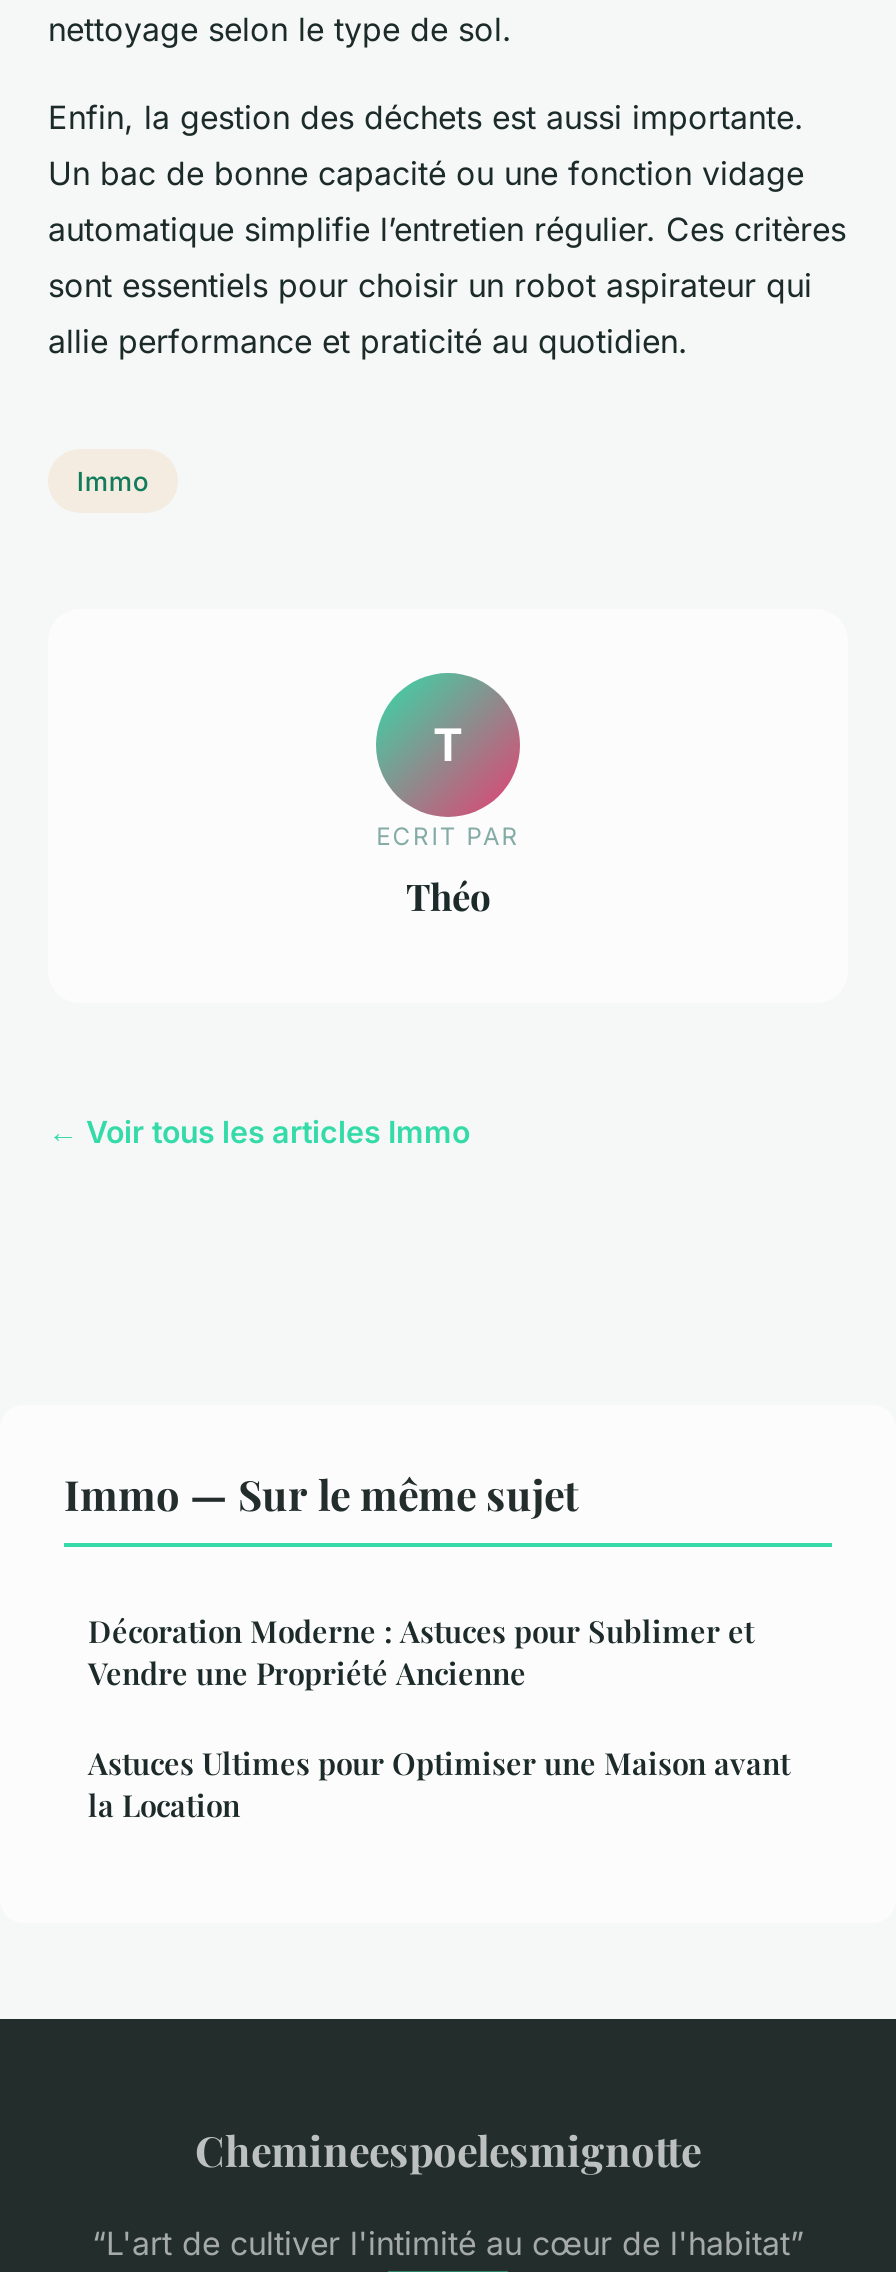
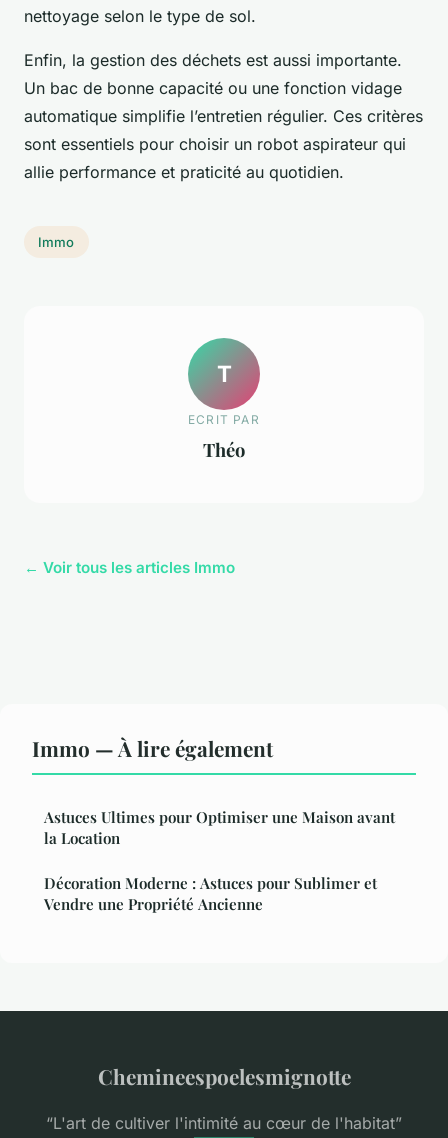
[64,1465,578,1521] Immo — Sur le même sujet -> [32,734,273,762] Immo — À lire également
moved [88,1611,754,1693] -> [44,873,377,914]: Décoration Moderne : Astuces pour Sublimer et | Vendre une Propriété Ancienne
moved [88,1743,790,1825] -> [44,807,395,848]: Astuces Ultimes pour Optimiser une Maison avant | la Location

